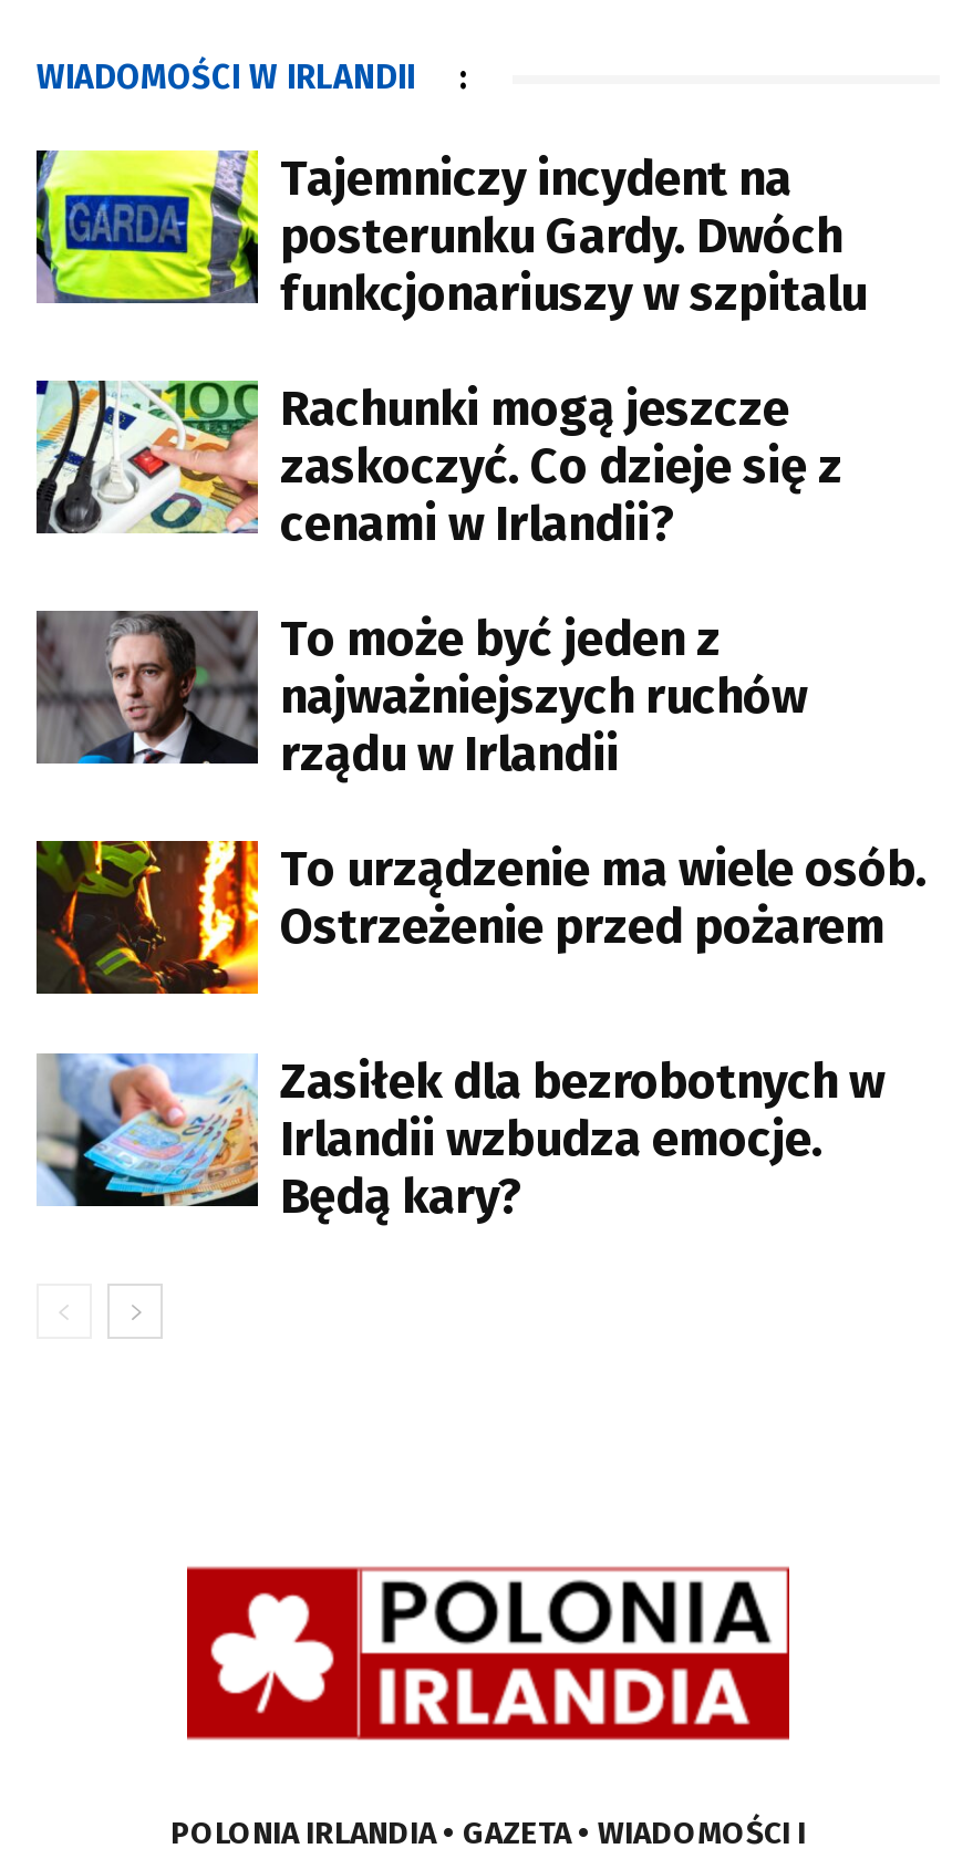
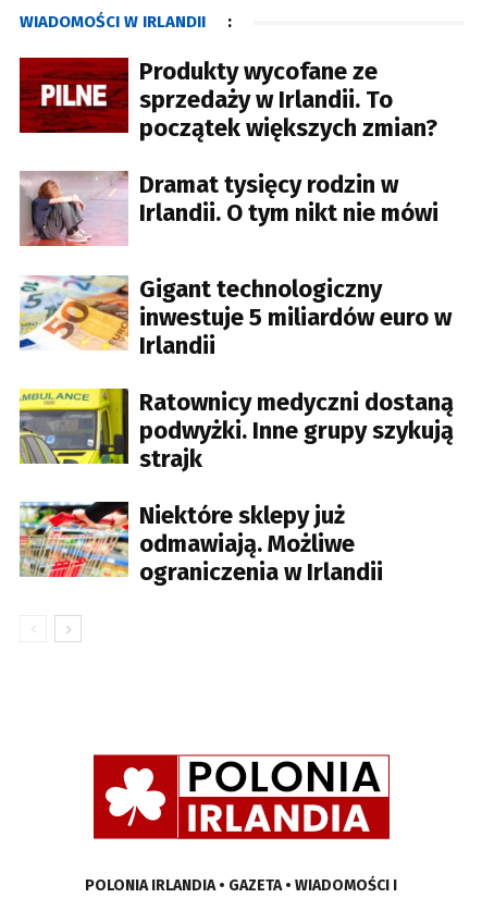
[34,148,867,323] [image] | Tajemniczy incydent na | posterunku Gardy. Dwóch | funkcjonariuszy w szpitalu -> [18,57,437,143] [image] | Produkty wycofane ze | sprzedaży w Irlandii. To | początek większych zmian?
[37,378,842,553] [image] | Rachunki mogą jeszcze | zaskoczyć. Co dzieje się z | cenami w Irlandii? -> [20,170,438,247] [image] | Dramat tysięcy rodzin w | Irlandii. O tym nikt nie mówi
[34,593,807,783] [image] | To może być jeden z | najważniejszych ruchów | rządu w Irlandii -> [18,274,452,360] [image] | Gigant technologiczny | inwestuje 5 miliardów euro w | Irlandii
[34,823,927,996] [image] | To urządzenie ma wiele osób. | Ostrzeżenie przed pożarem -> [18,388,454,473] [image] | Ratownicy medyczni dostaną | podwyżki. Inne grupy szykują | strajk
[37,1051,884,1226] [image] | Zasiłek dla bezrobotnych w | Irlandii wzbudza emocje. | Będą kary? -> [18,501,383,587] [image] | Niektóre sklepy już | odmawiają. Możliwe | ograniczenia w Irlandii

